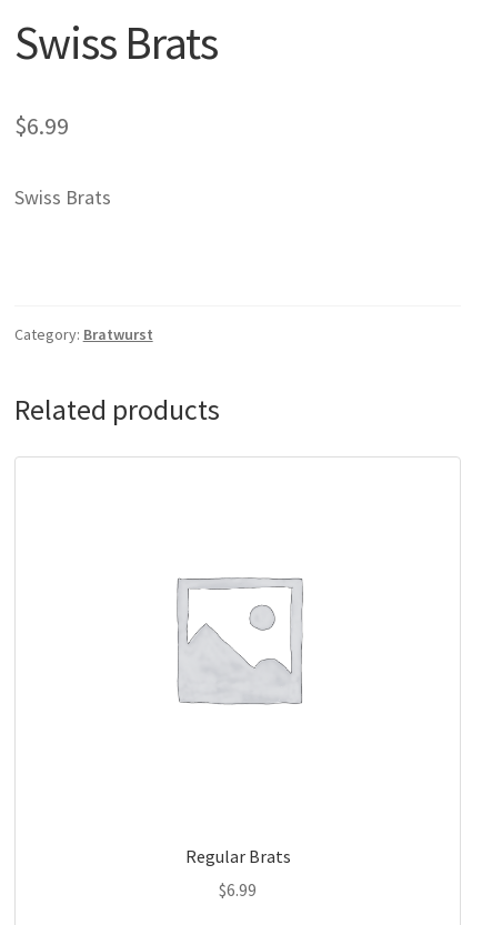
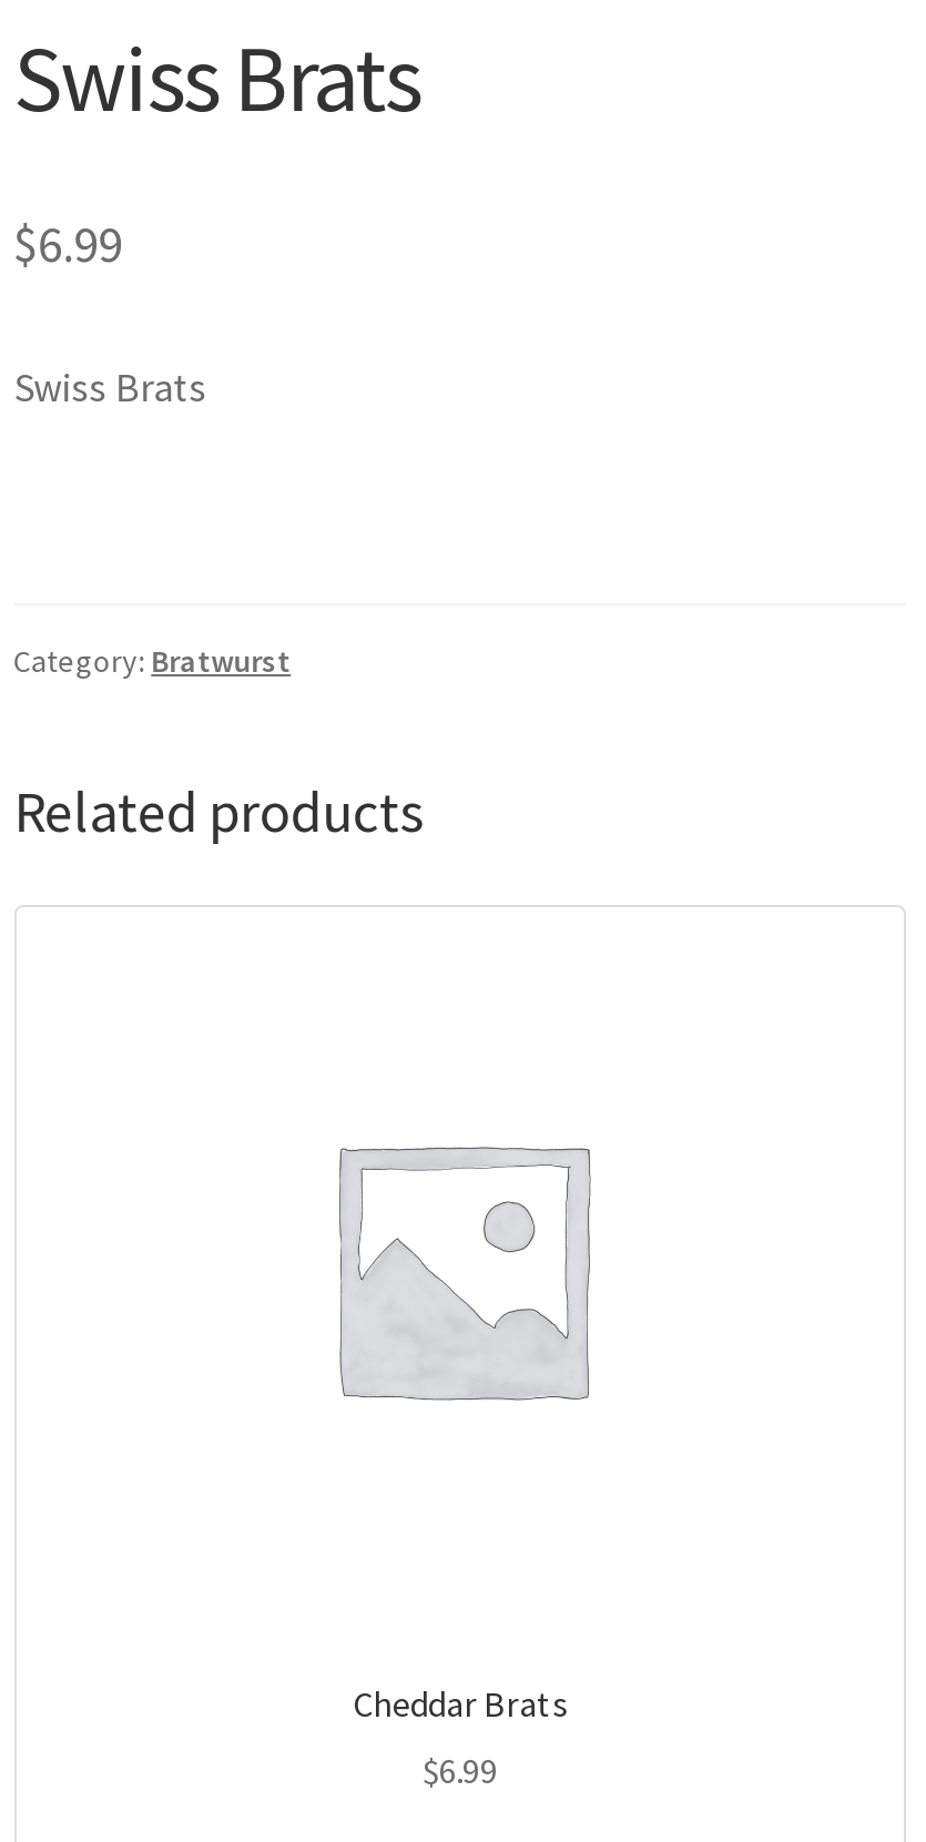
[185,845,290,867] Regular Brats -> [353,1681,568,1725] Cheddar Brats

